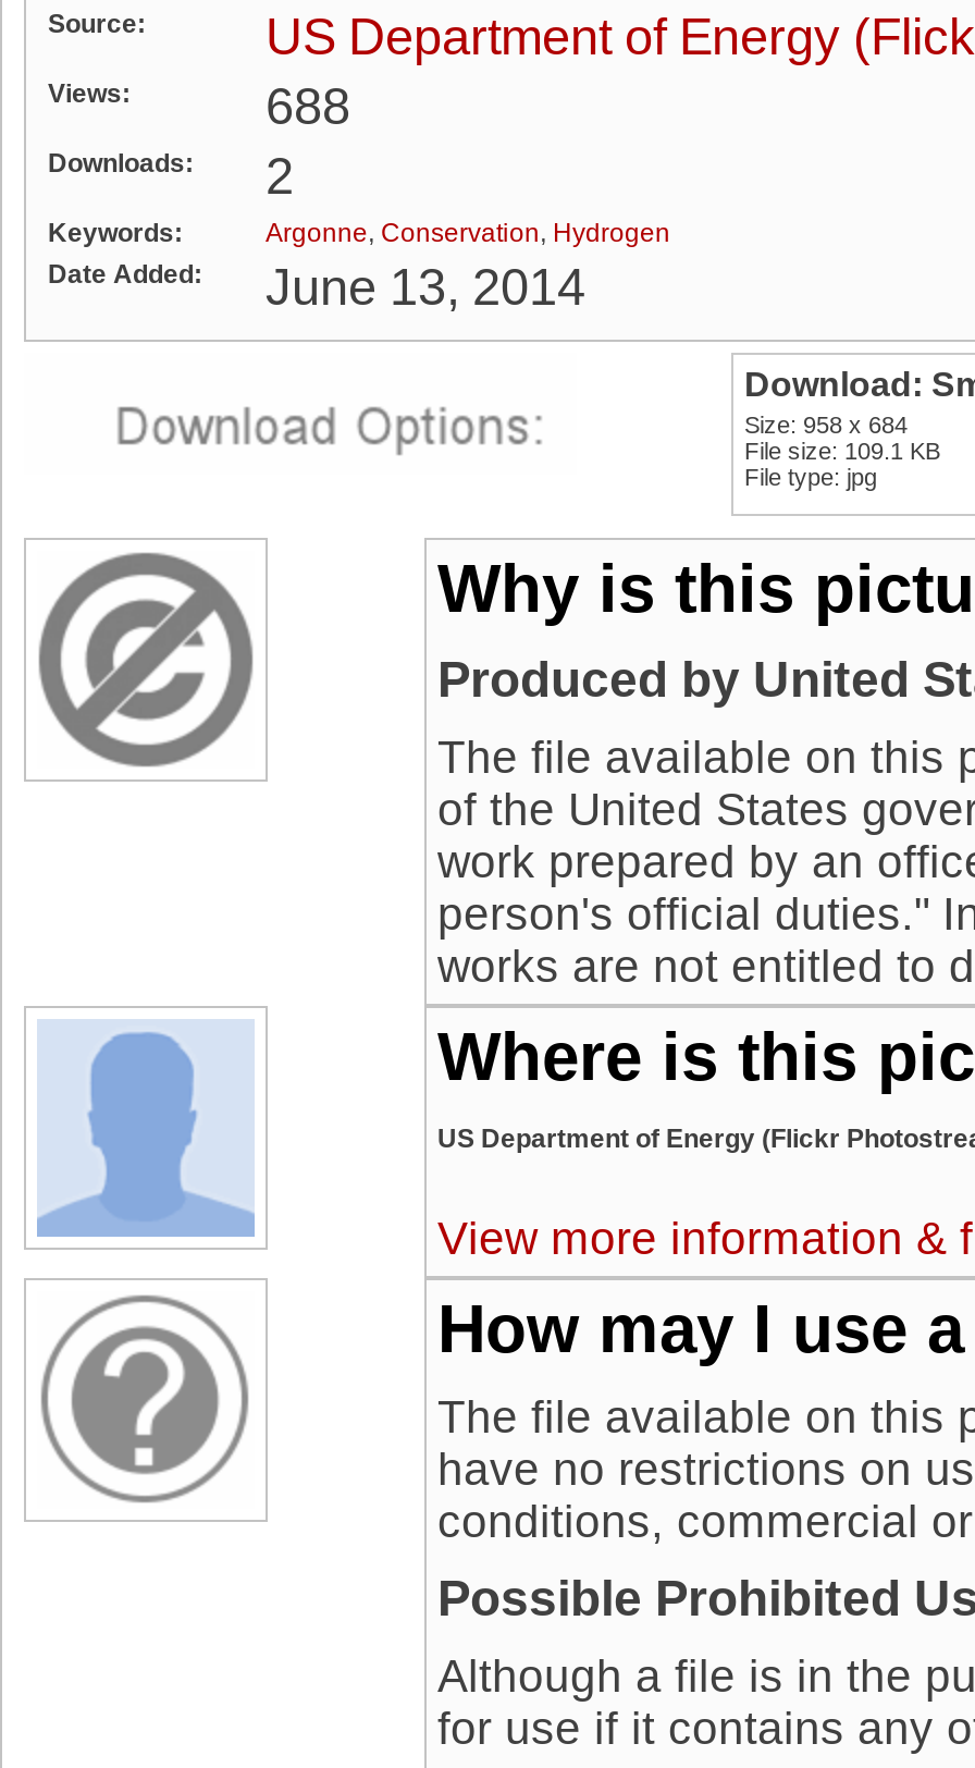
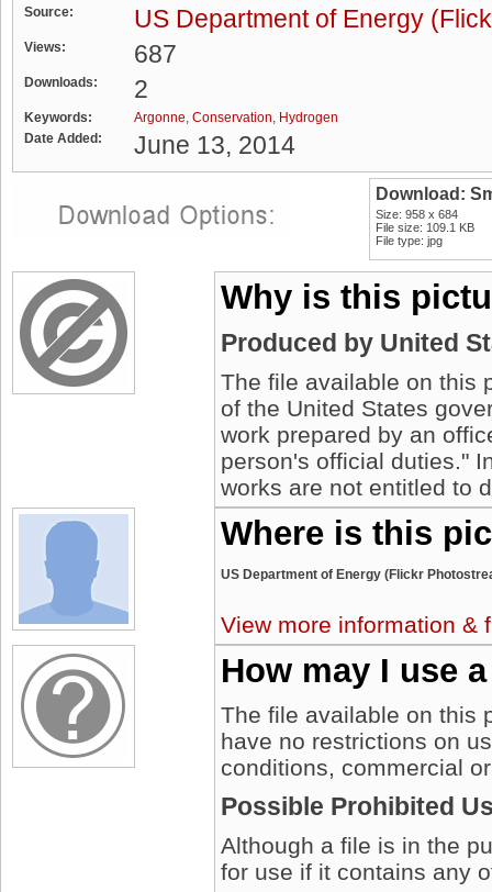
[266,78,350,135] 688 -> [134,40,177,68] 687

